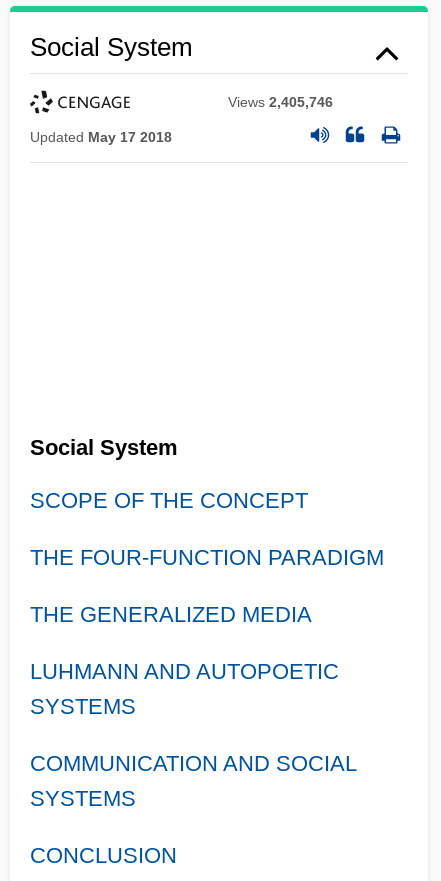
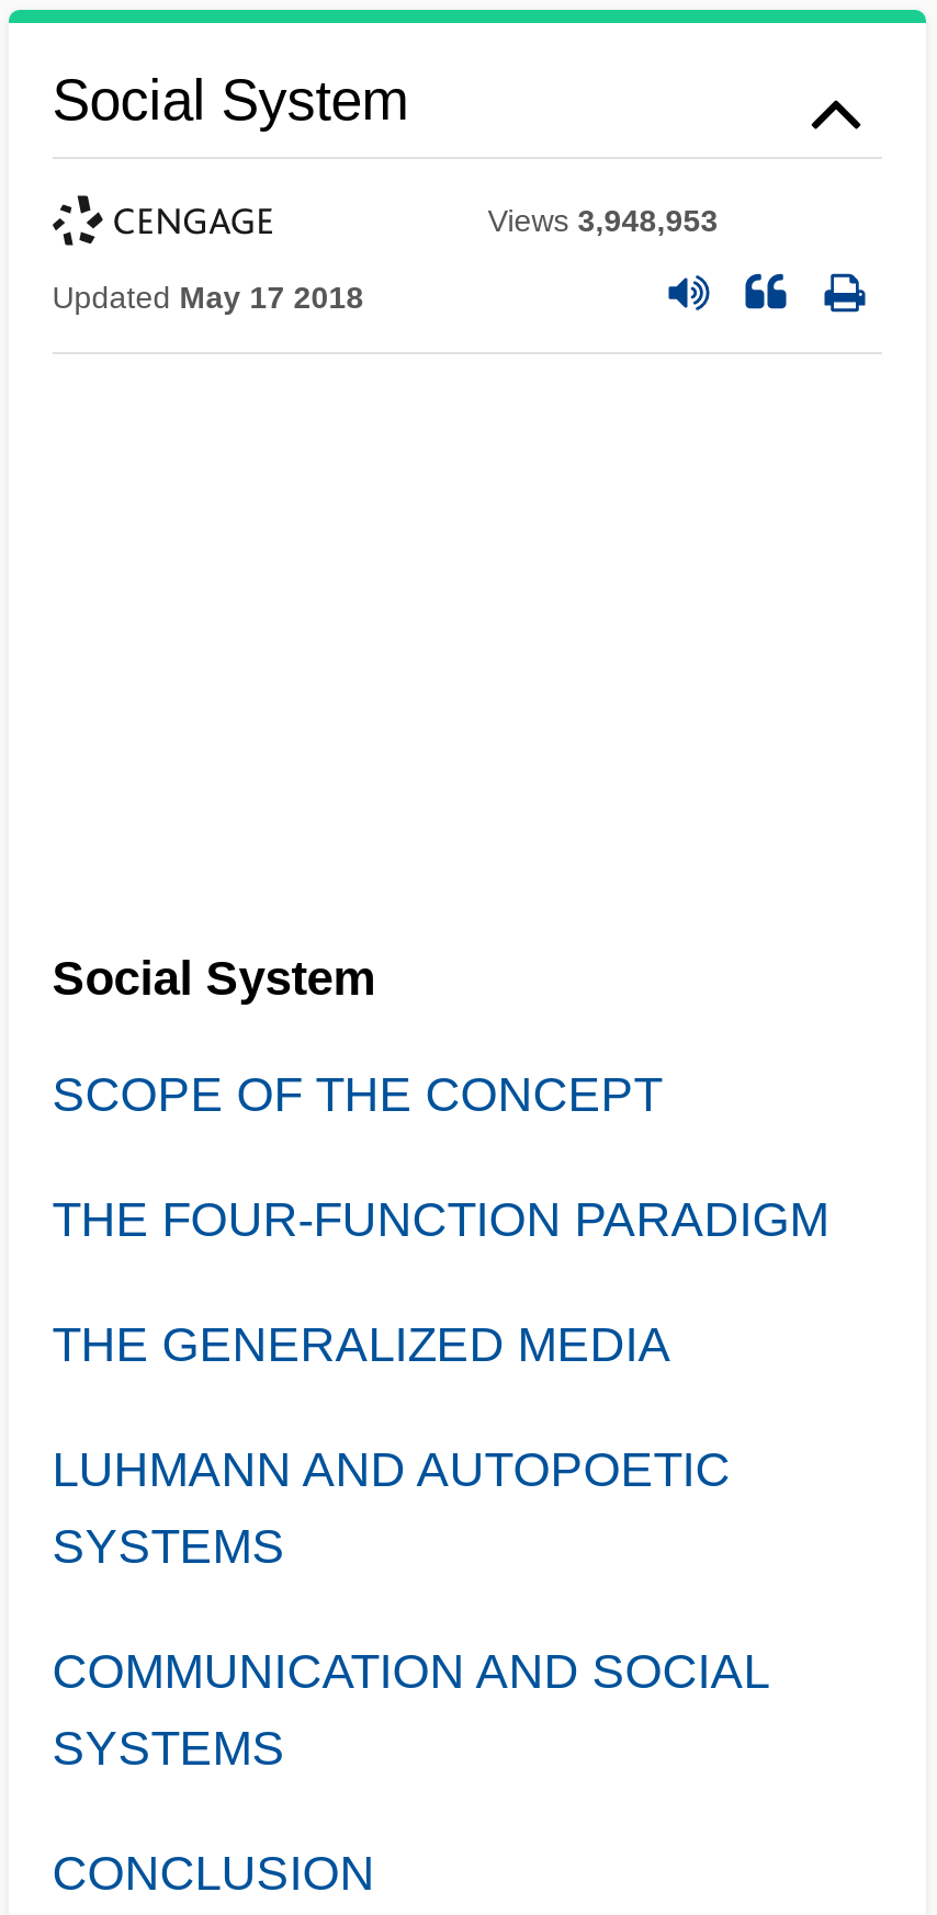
[228,94,333,110] Views 2,405,746 -> [488,203,718,238] Views 3,948,953

